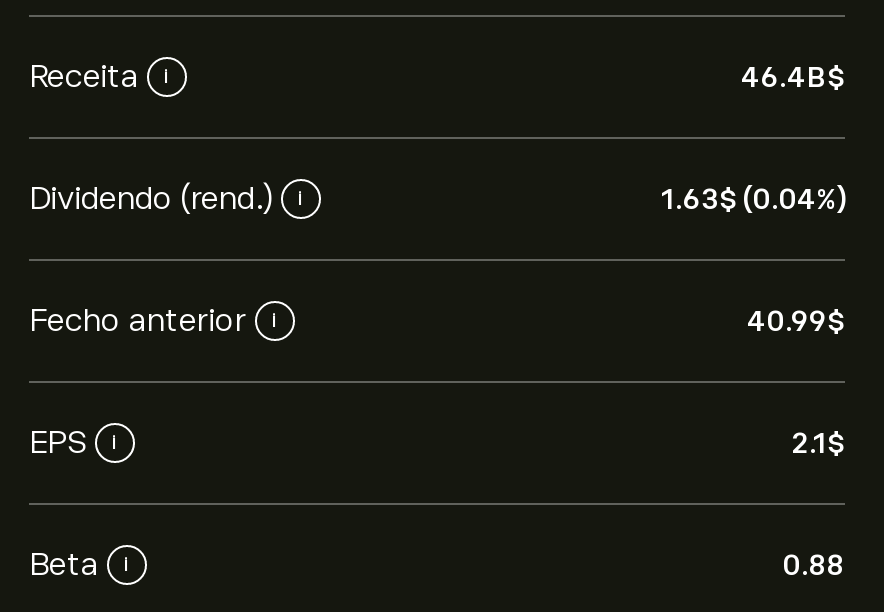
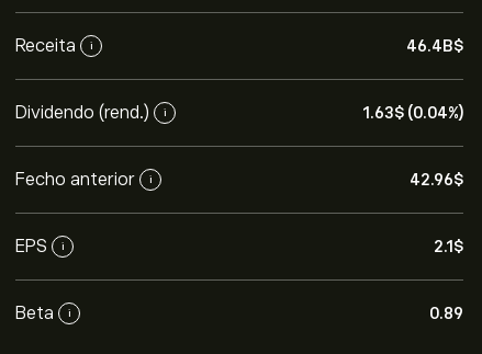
[747,305,845,337] 40.99$ -> [410,171,463,189] 42.96$
[783,549,845,581] 0.88 -> [429,305,463,322] 0.89

